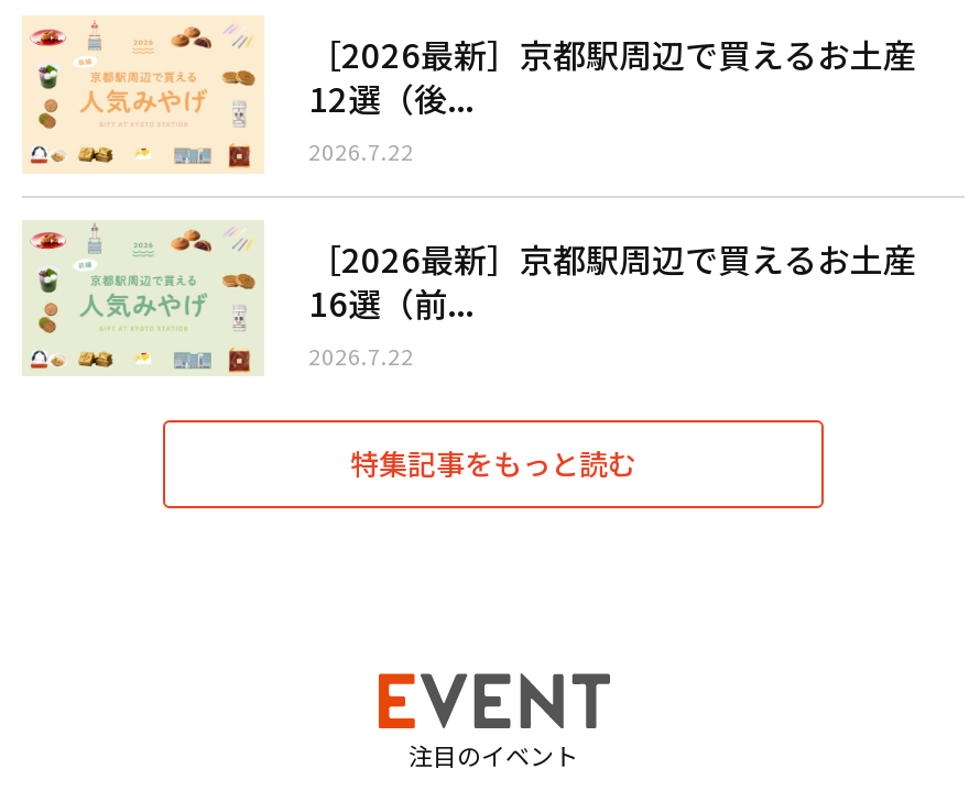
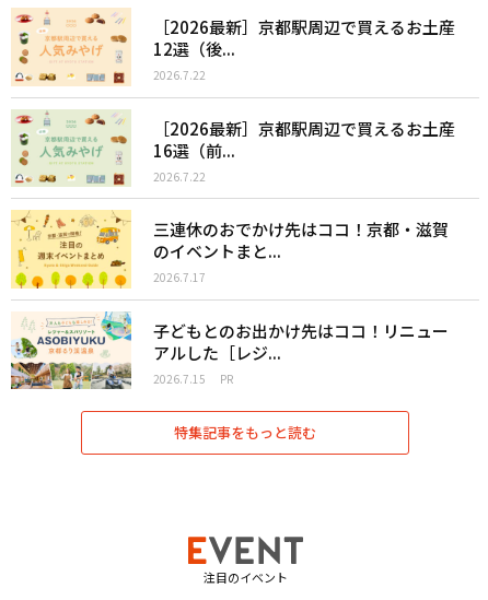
none -> [10,310,132,390] [image]
none -> [11,210,449,386] [image] | 三連休のおでかけ先はココ！京都・滋賀 | のイベントまと... | 2026.7.17 | 子どもとのお出かけ先はココ！リニュー | アルした［レジ... | 2026.7.15 | PR

